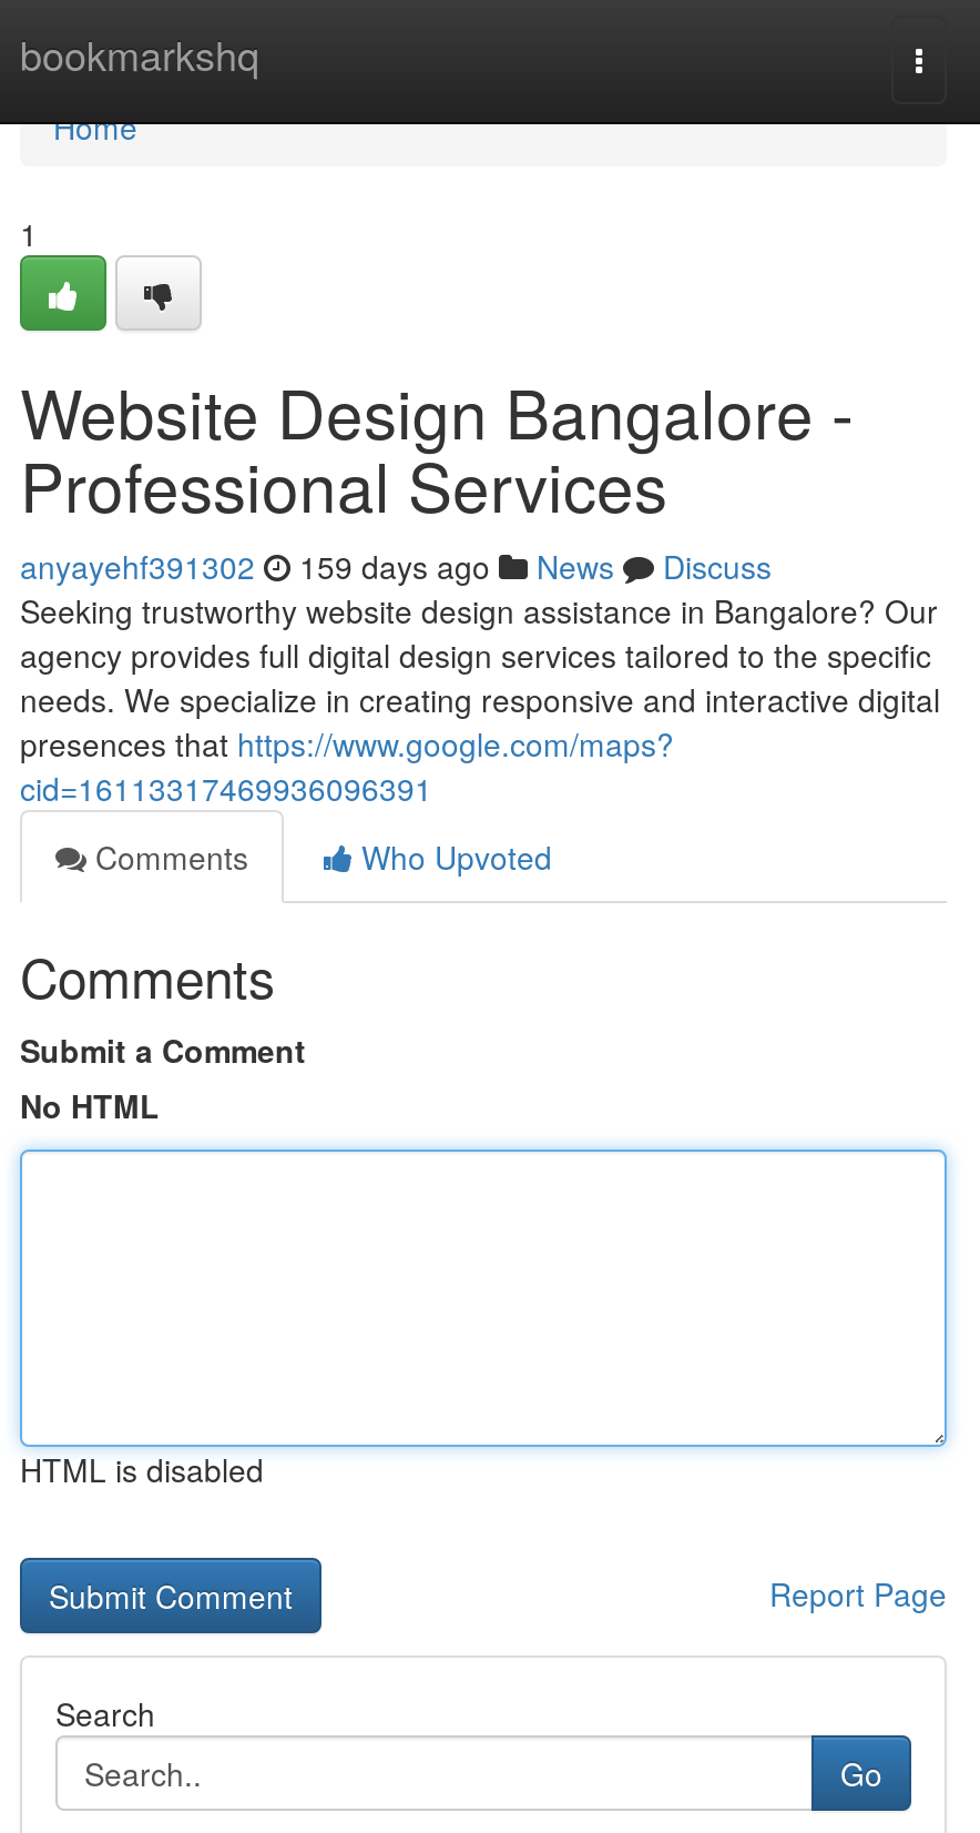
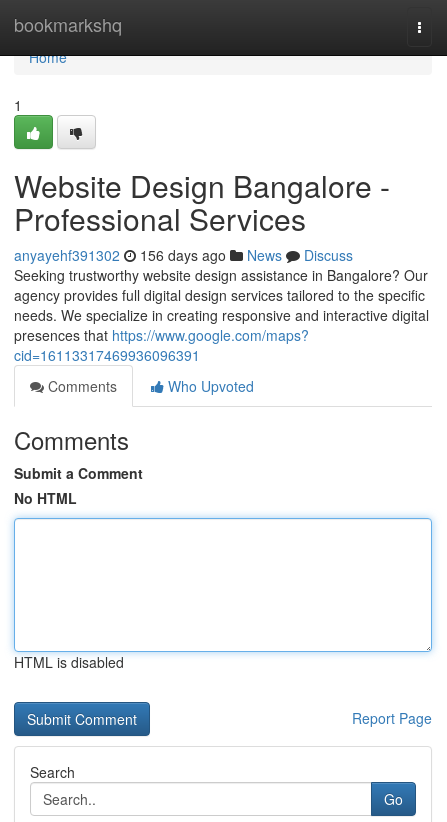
[20,544,772,588] anyayehf391302 159 days ago News Discuss -> [14,245,353,265] anyayehf391302 156 days ago News Discuss

